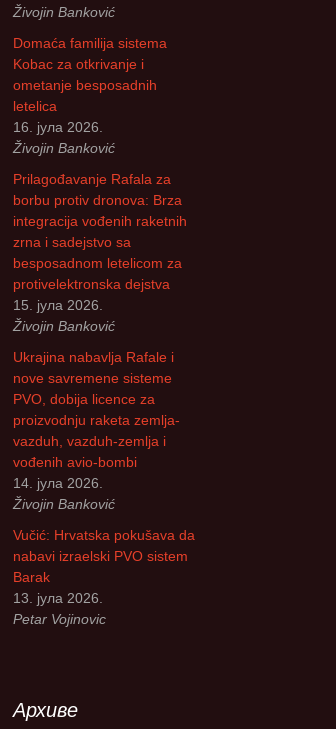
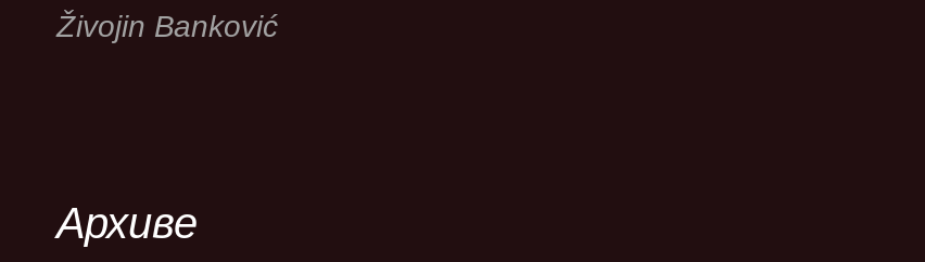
[13,35,195,627] Domaća familija sistema | Kobac za otkrivanje i | ometanje besposadnih | letelica | 16. јула 2026. | Živojin Banković | Prilagođavanje Rafala za | borbu protiv dronova: Brza | integracija vođenih raketnih | zrna i sadejstvo sa | besposadnom letelicom za | protivelektronska dejstva | 15. јула 2026. | Živojin Banković | Ukrajina nabavlja Rafale i | nove savremene sisteme | PVO, dobija licence za | proizvodnju raketa zemlja- | vazduh, vazduh-zemlja i | vođenih avio-bombi | 14. јула 2026. | Živojin Banković | Vučić: Hrvatska pokušava da | nabavi izraelski PVO sistem | Barak | 13. јула 2026. | Petar Vojinovic -> none

